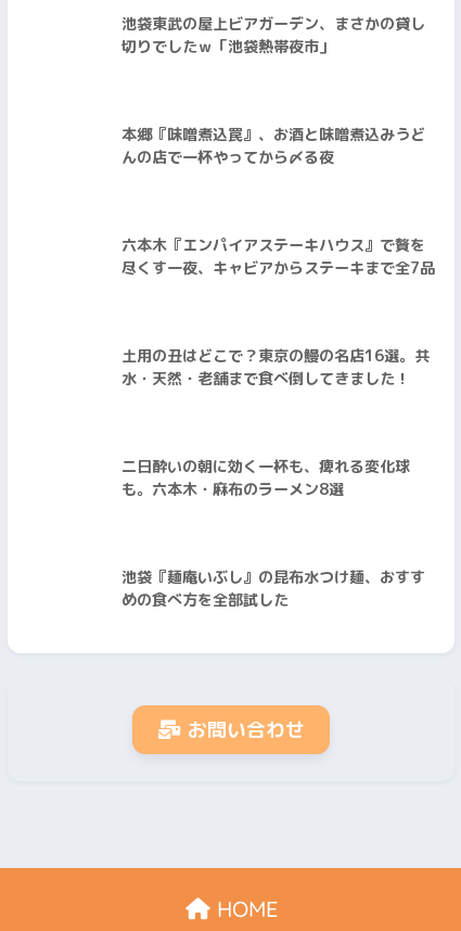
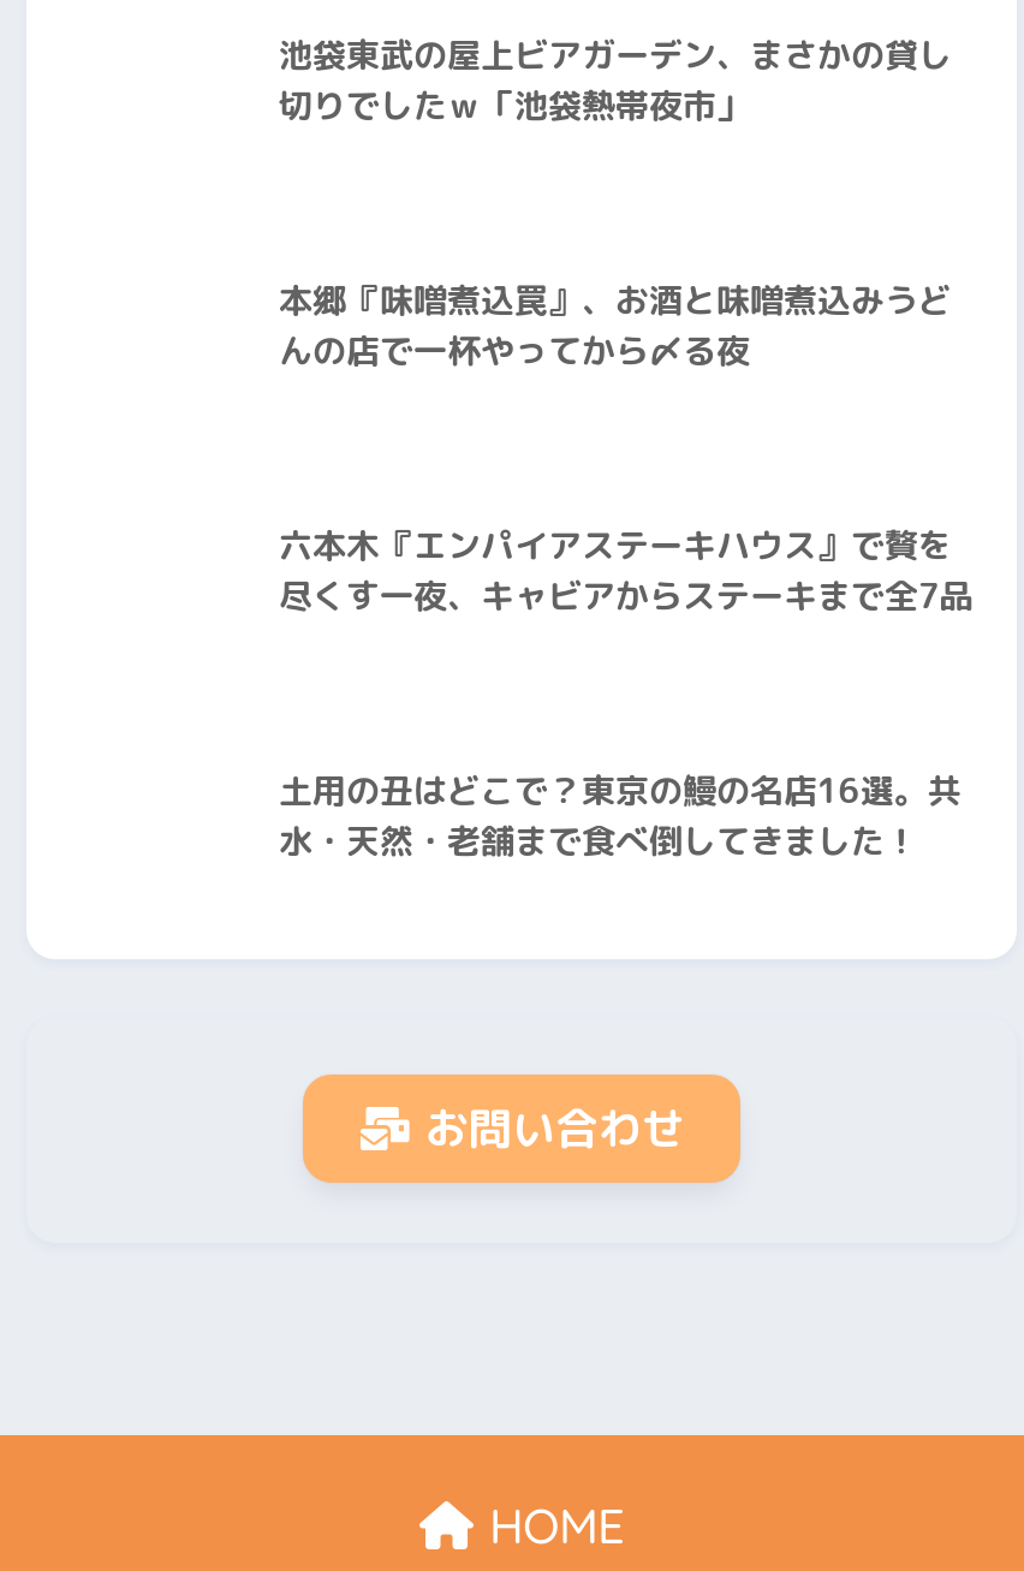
[121,456,410,500] 二日酔いの朝に効く一杯も、痺れる変化球 | も。六本木・麻布のラーメン8選 -> none
[121,566,425,611] 池袋『麺庵いぶし』の昆布水つけ麺、おすす | めの食べ方を全部試した -> none

